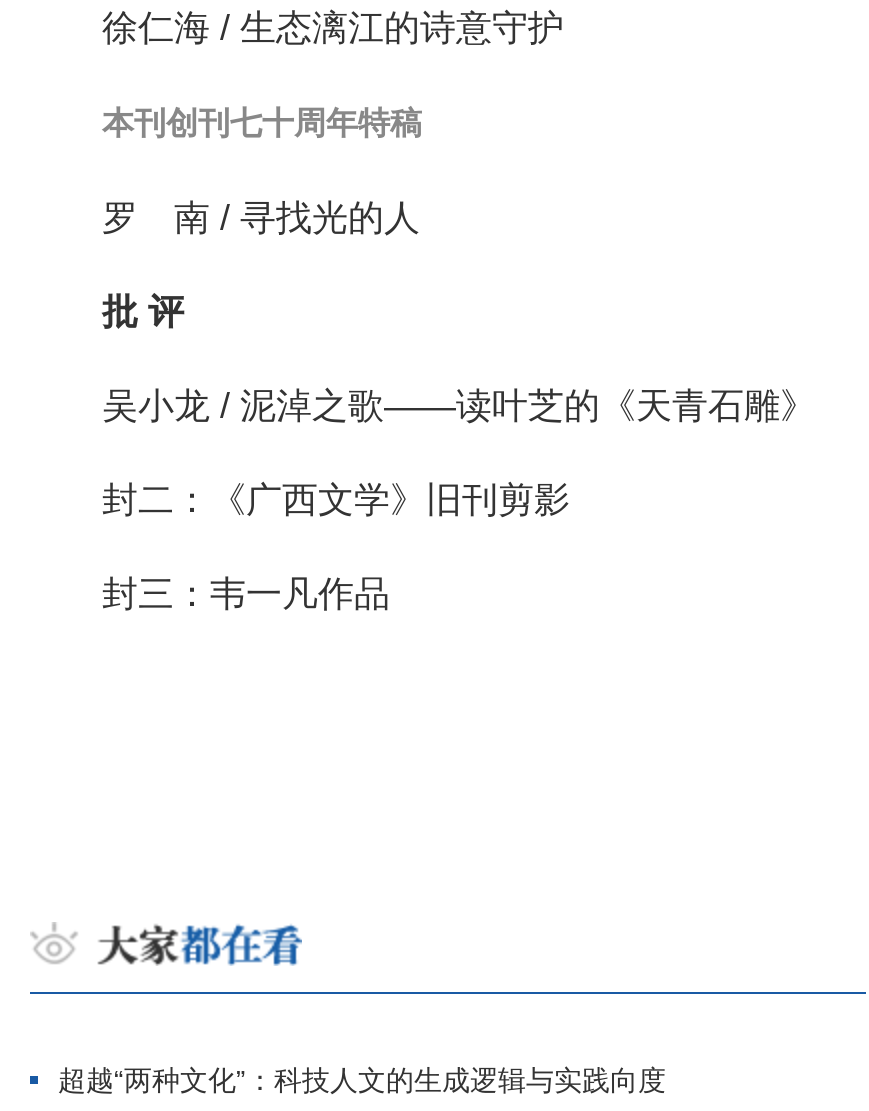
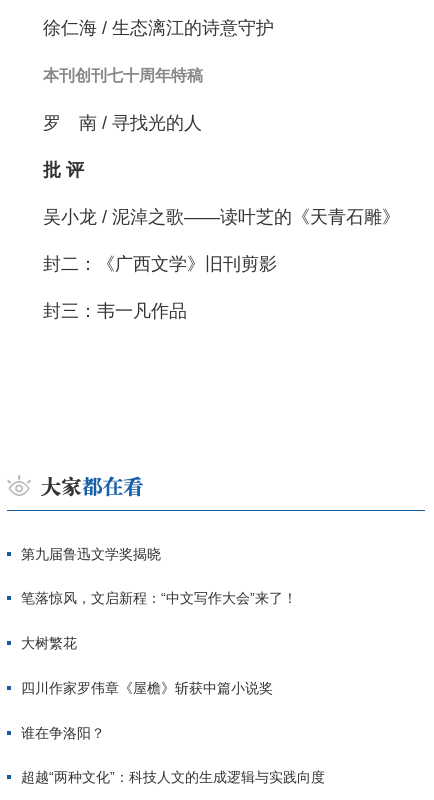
none -> [21,546,297,741] 第九届鲁迅文学奖揭晓 | 笔落惊风，文启新程：“中文写作大会”来了！ | 大树繁花 | 四川作家罗伟章《屋檐》斩获中篇小说奖 | 谁在争洛阳？

